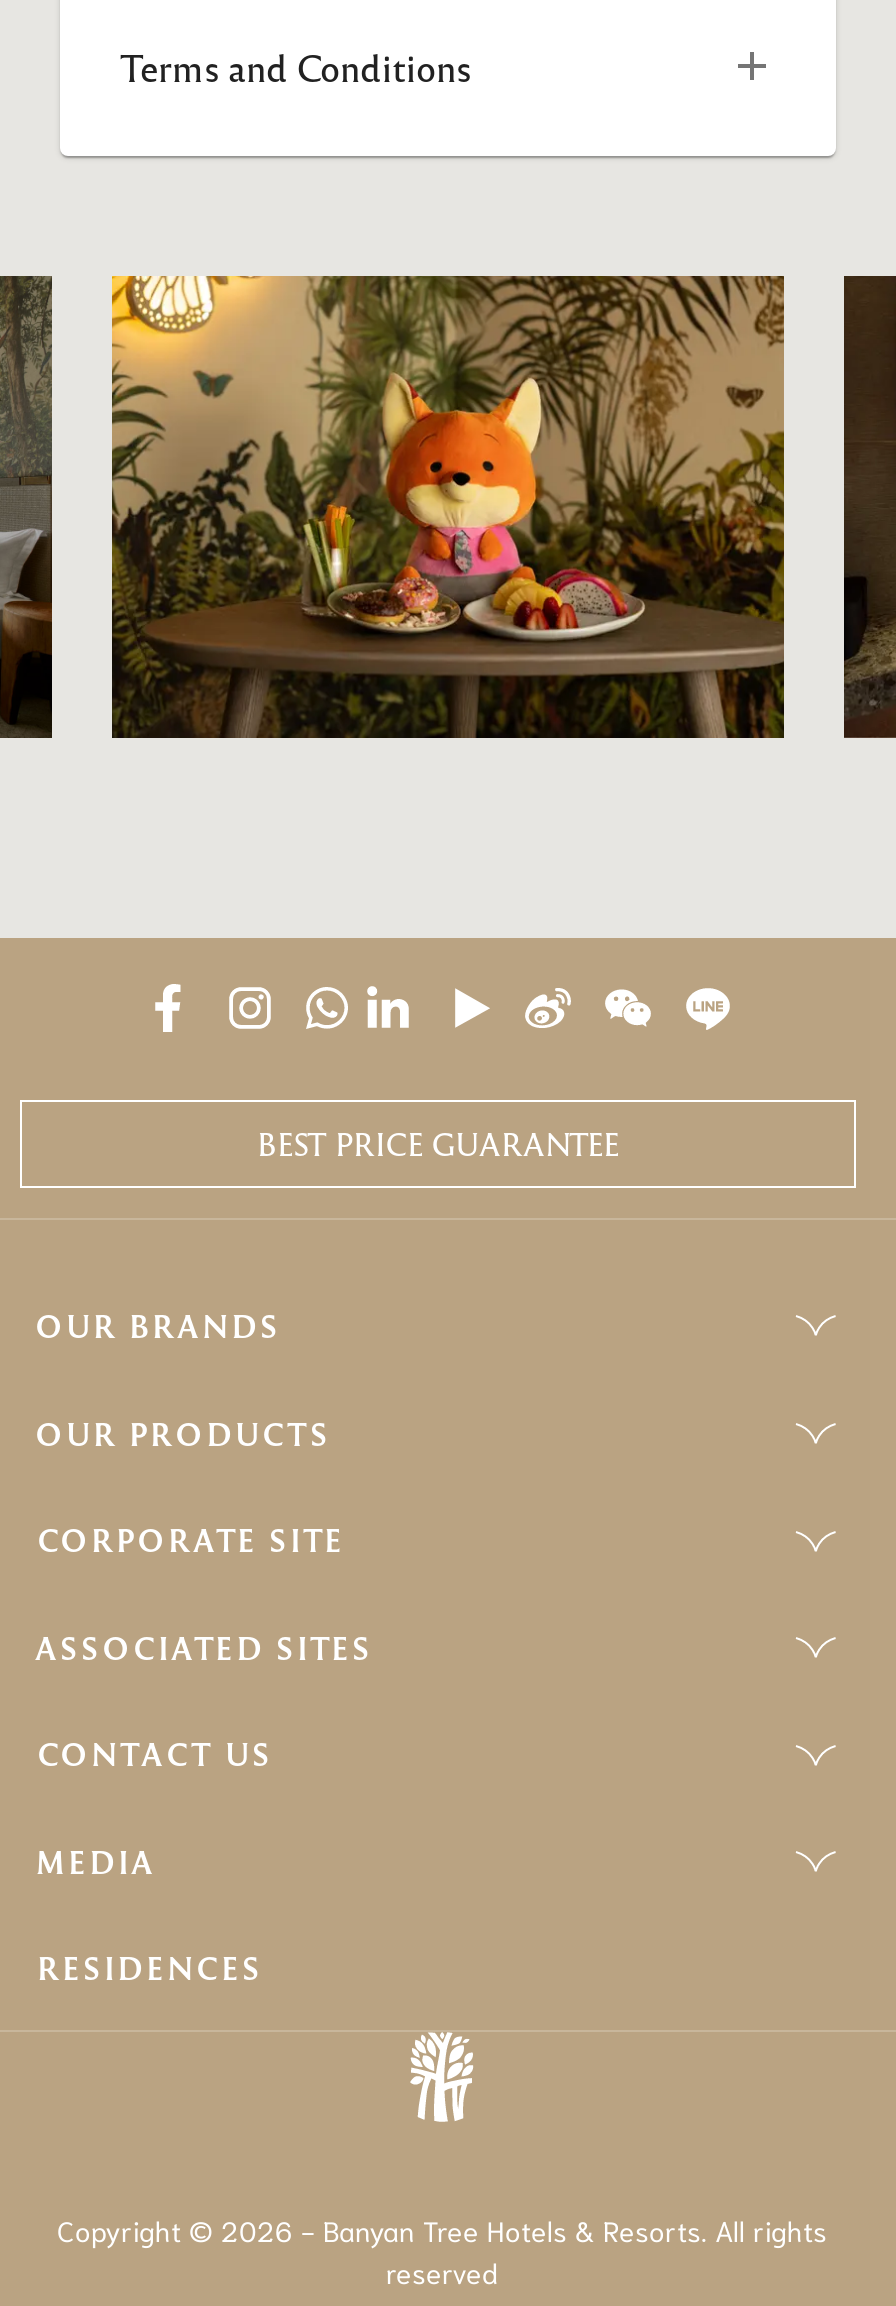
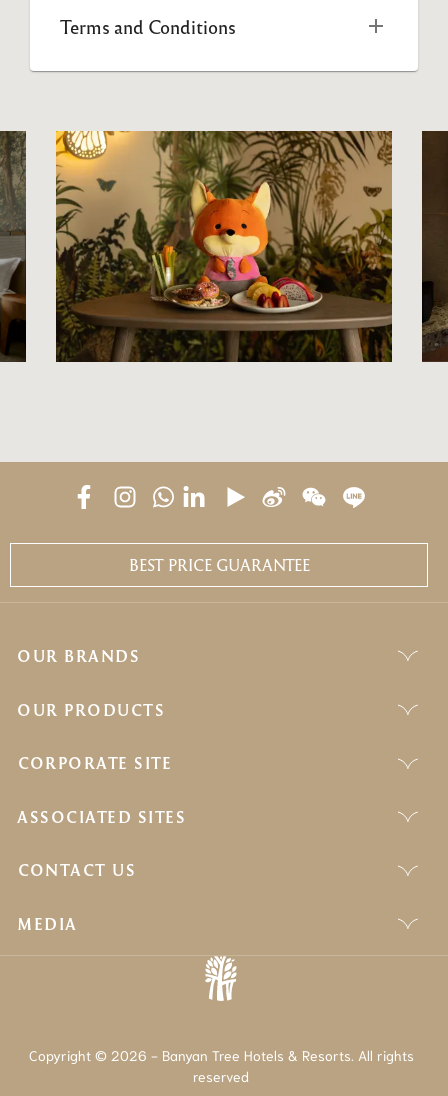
[37,1949,263,1989] RESIDENCES -> none

